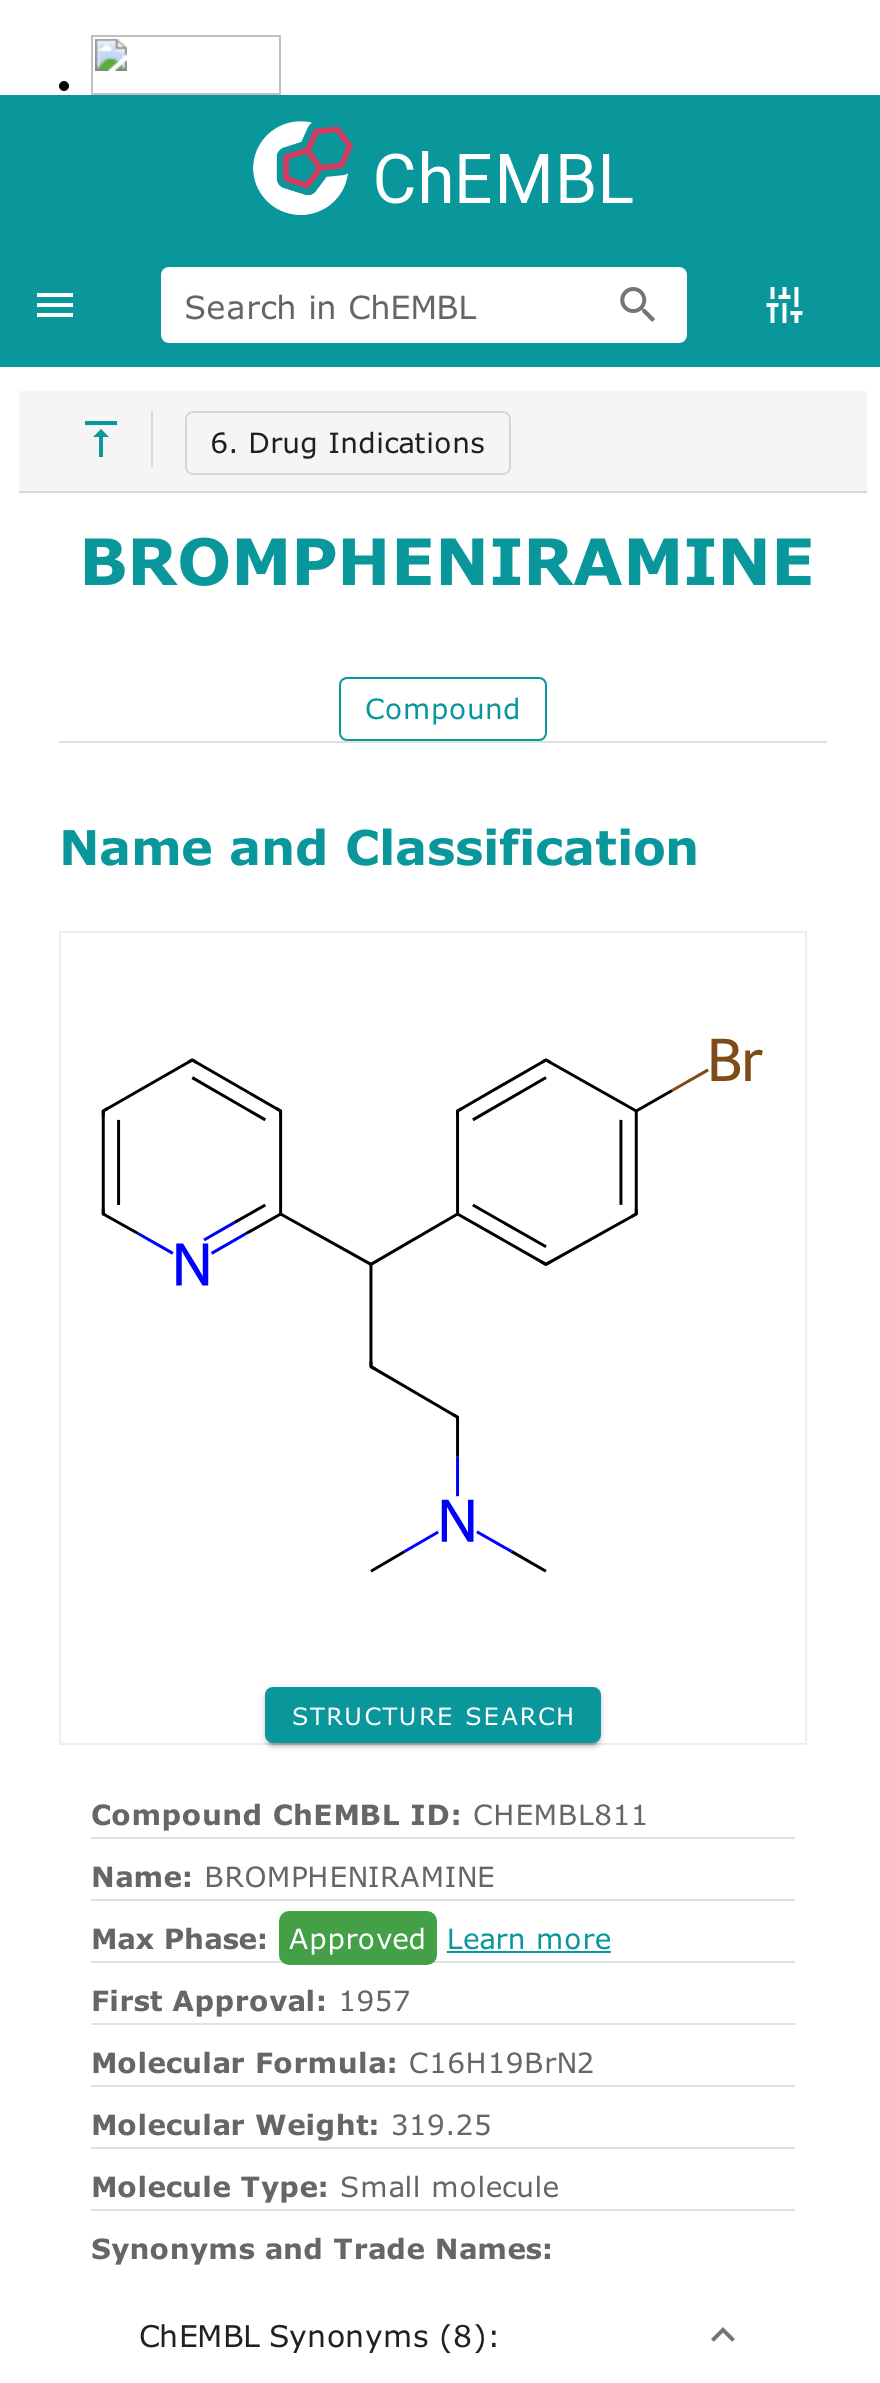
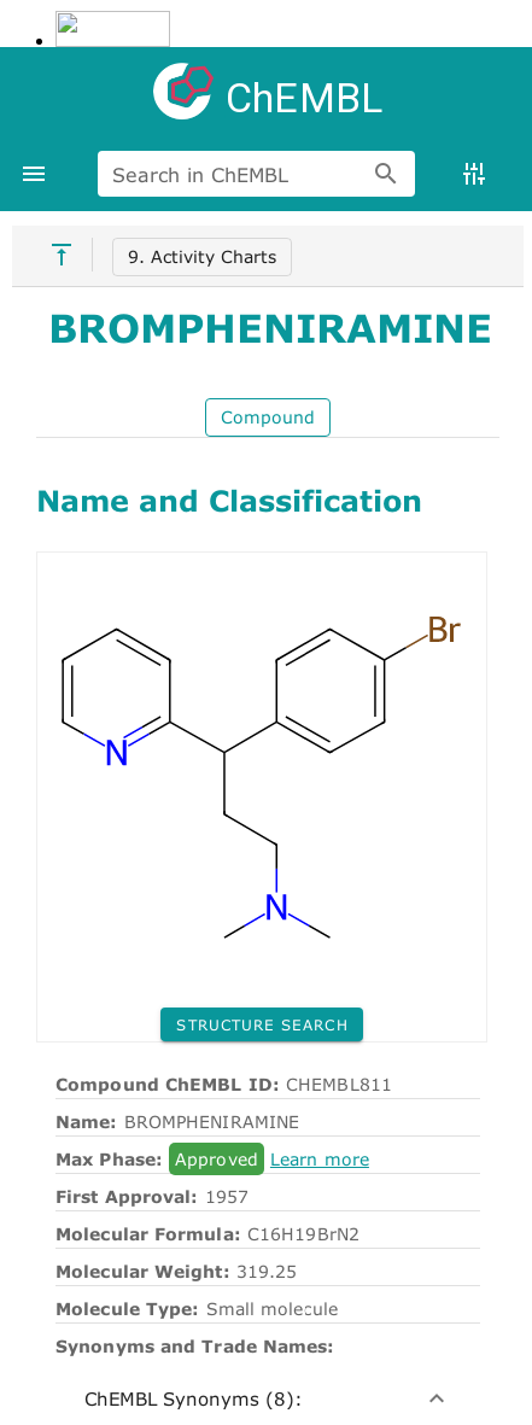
[210,425,484,459] 6. Drug Indications -> [128,246,276,267] 9. Activity Charts

